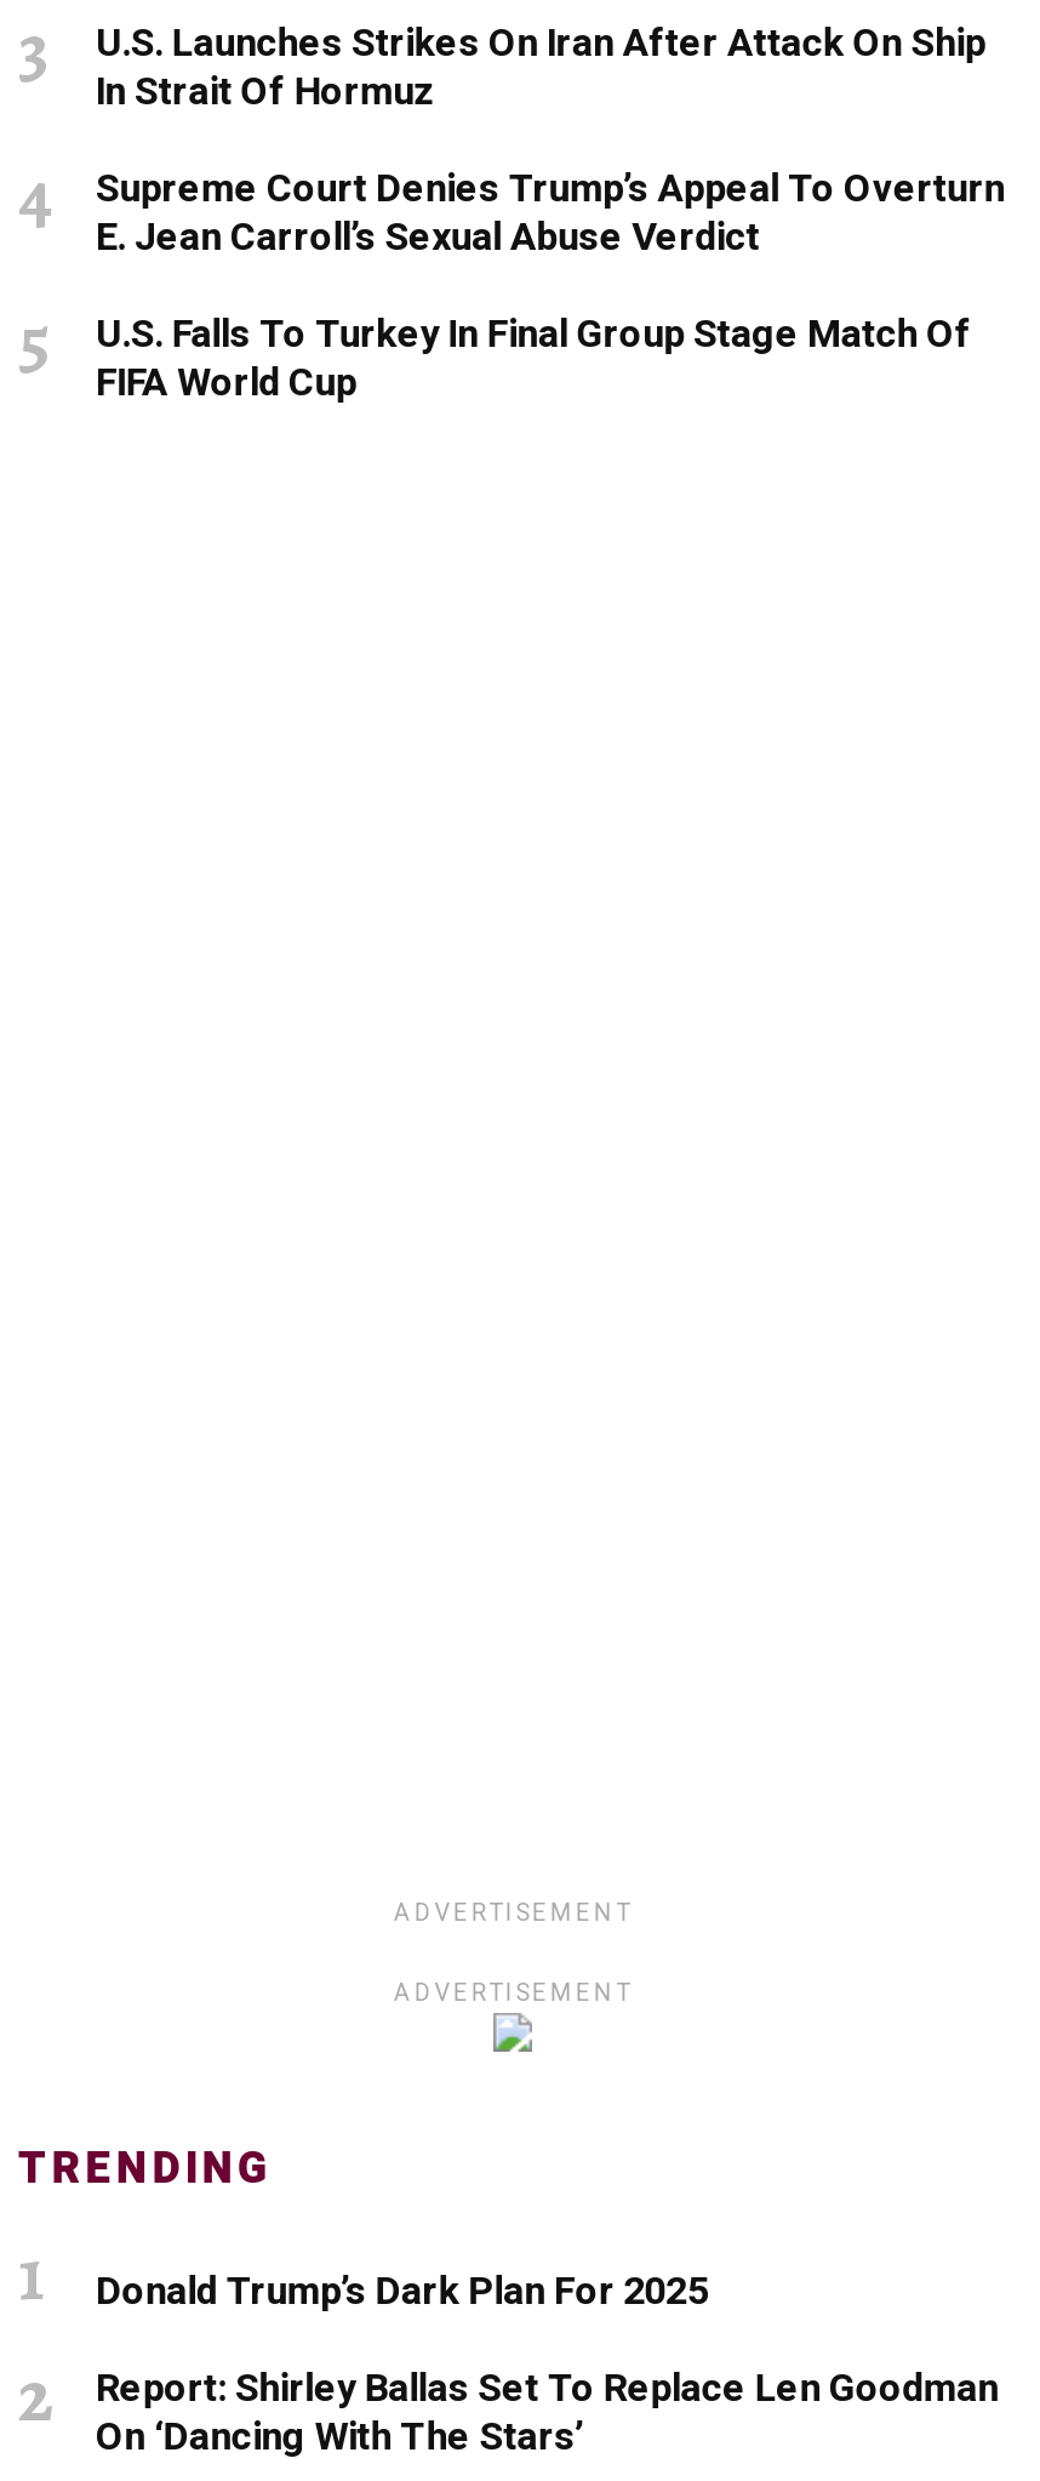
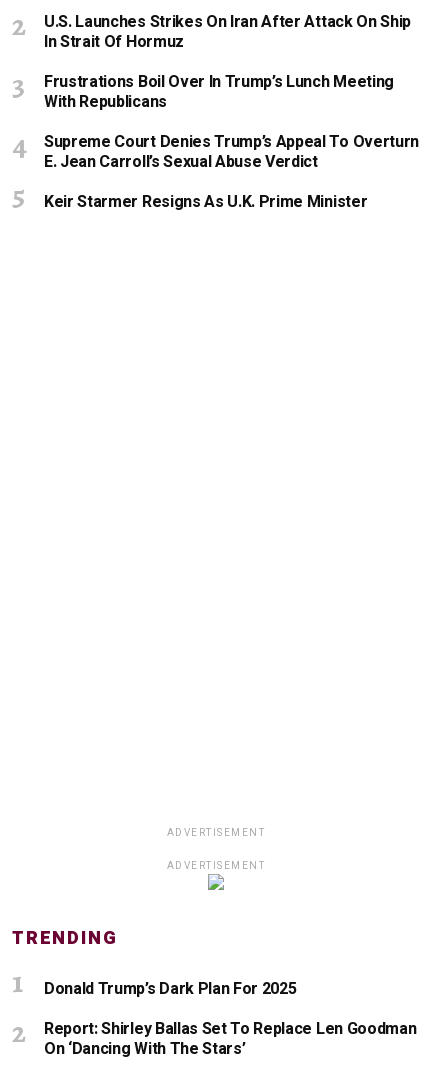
none -> [44,70,394,114] Frustrations Boil Over In Trump’s Lunch Meeting | With Republicans
moved [96,161,1005,268] -> [44,130,419,174]: Supreme Court Denies Trump’s Appeal To Overturn | E. Jean Carroll’s Sexual Abuse Verdict
[96,306,971,413] U.S. Falls To Turkey In Final Group Stage Match Of | FIFA World Cup -> [44,190,367,214] Keir Starmer Resigns As U.K. Prime Minister

